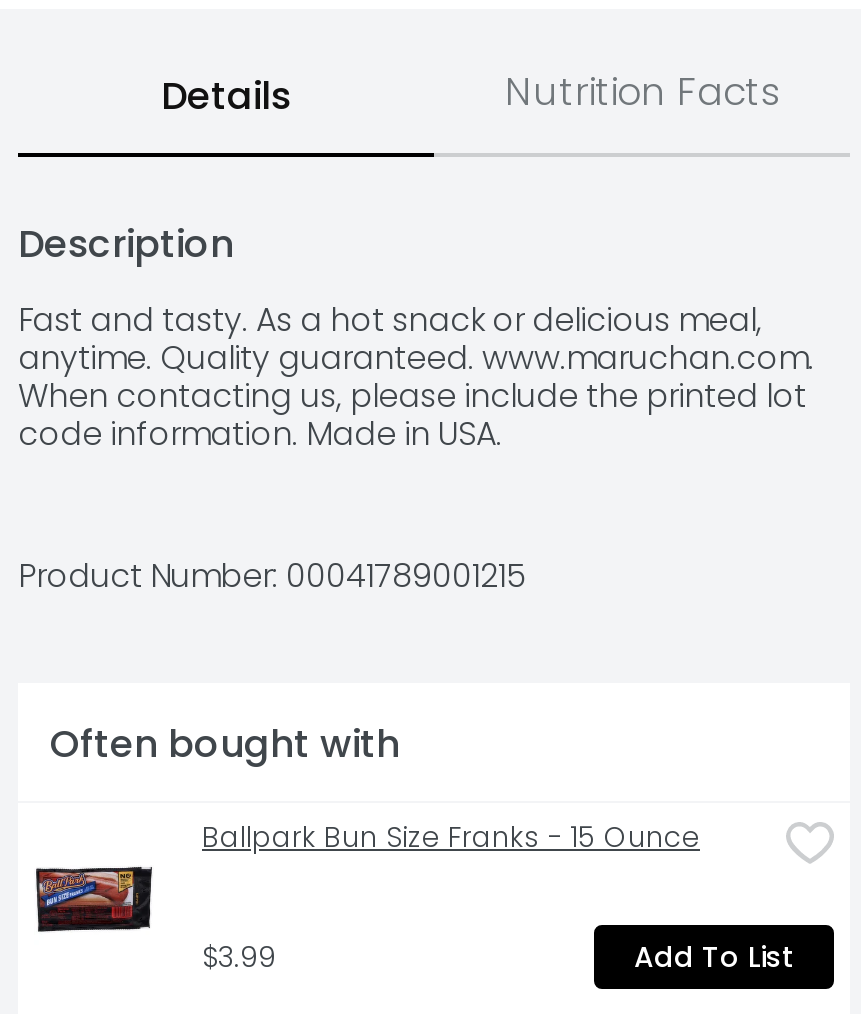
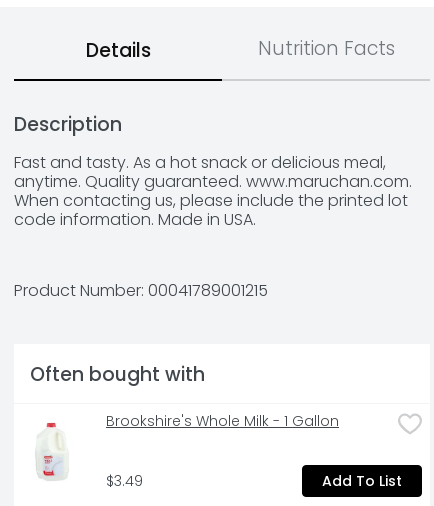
[34,817,700,953] [image] | Ballpark Bun Size Franks - 15 Ounce -> [23,411,339,480] [image] | Brookshire's Whole Milk - 1 Gallon
[202,936,276,976] $3.99 -> [106,471,143,491] $3.49

